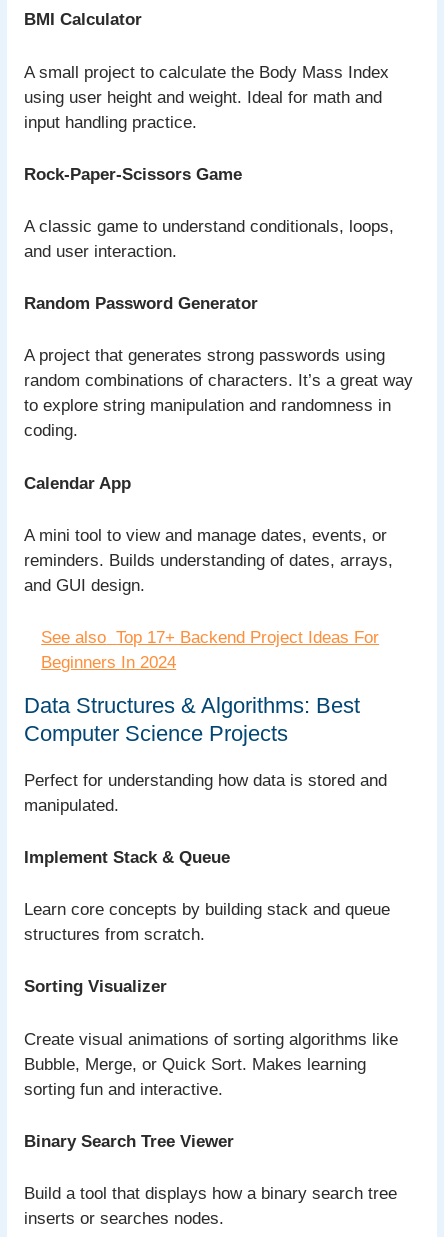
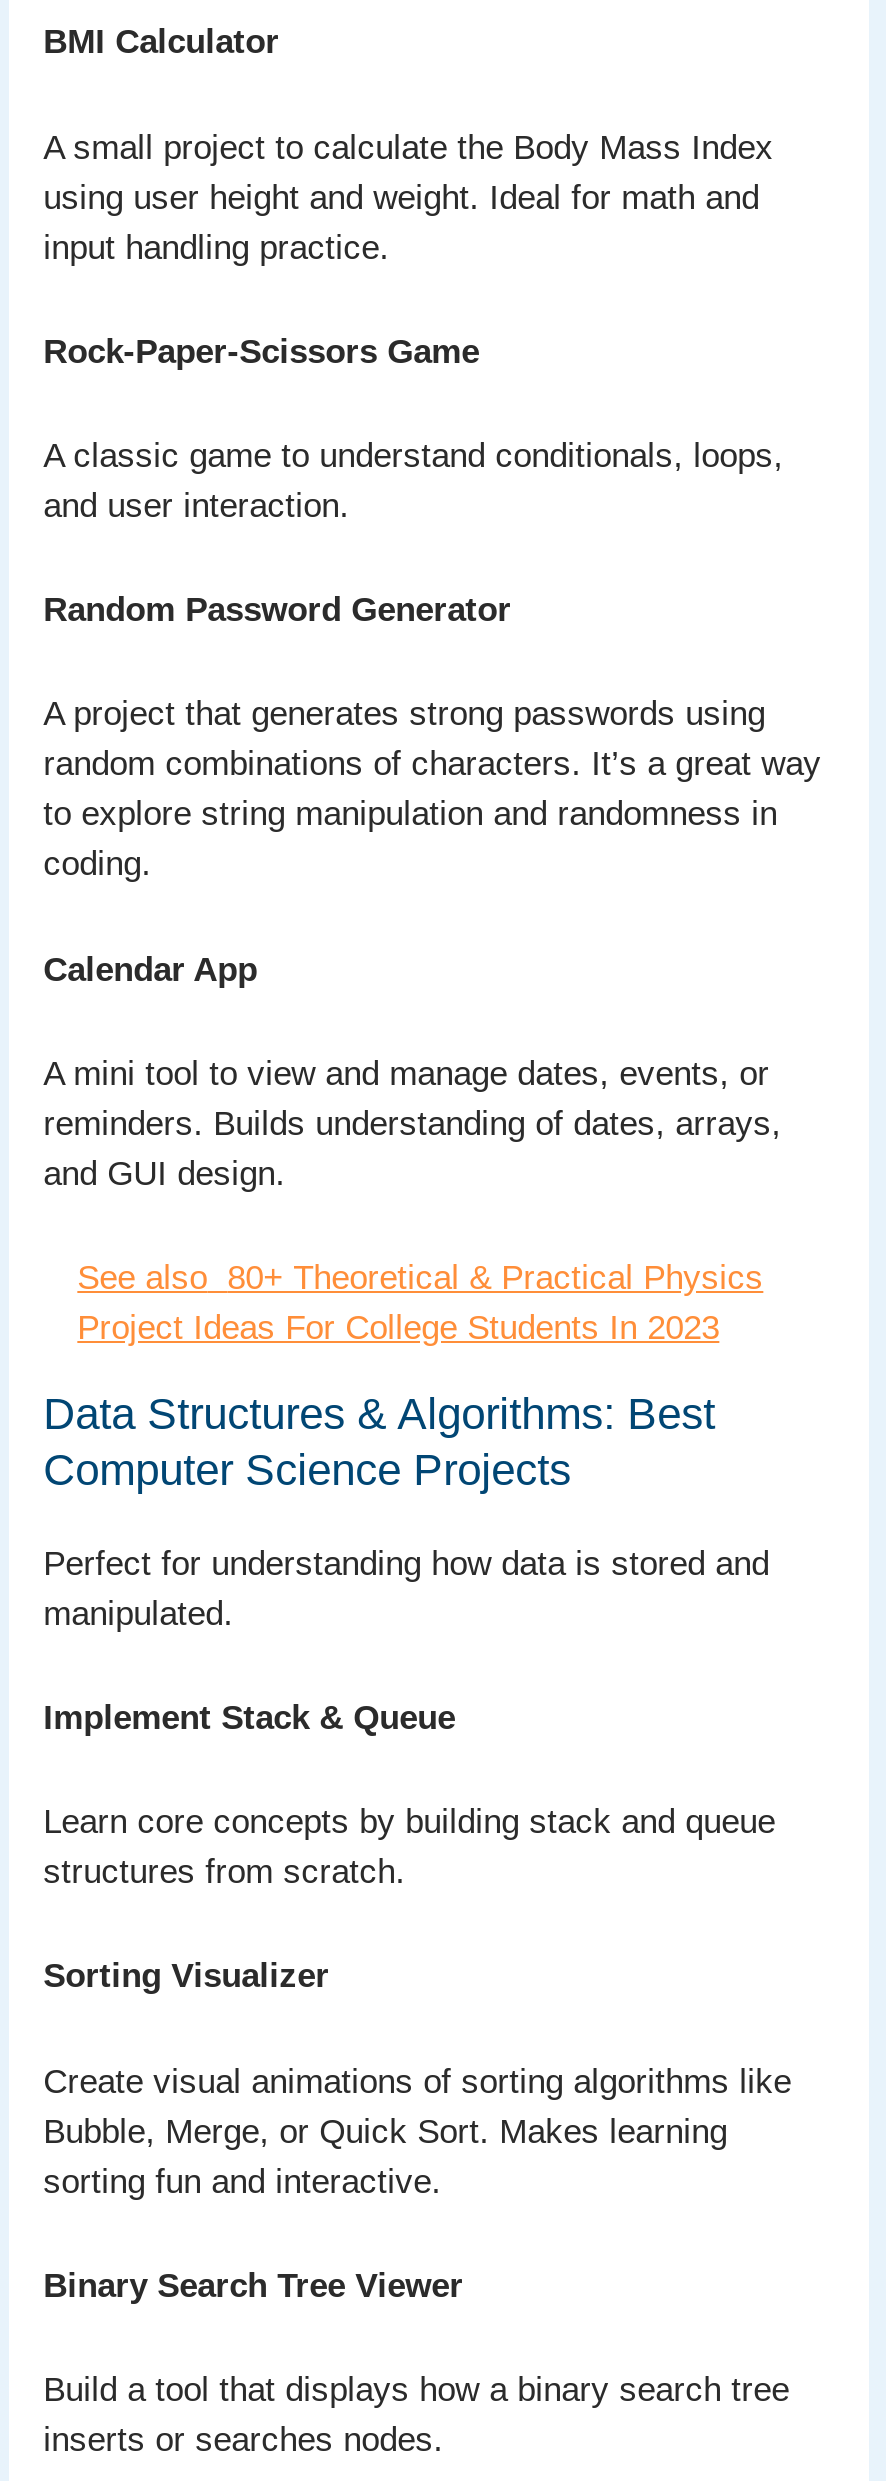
[41,628,379,672] See also Top 17+ Backend Project Ideas For | Beginners In 2024 -> [77,1259,763,1347] See also 80+ Theoretical & Practical Physics | Project Ideas For College Students In 2023

